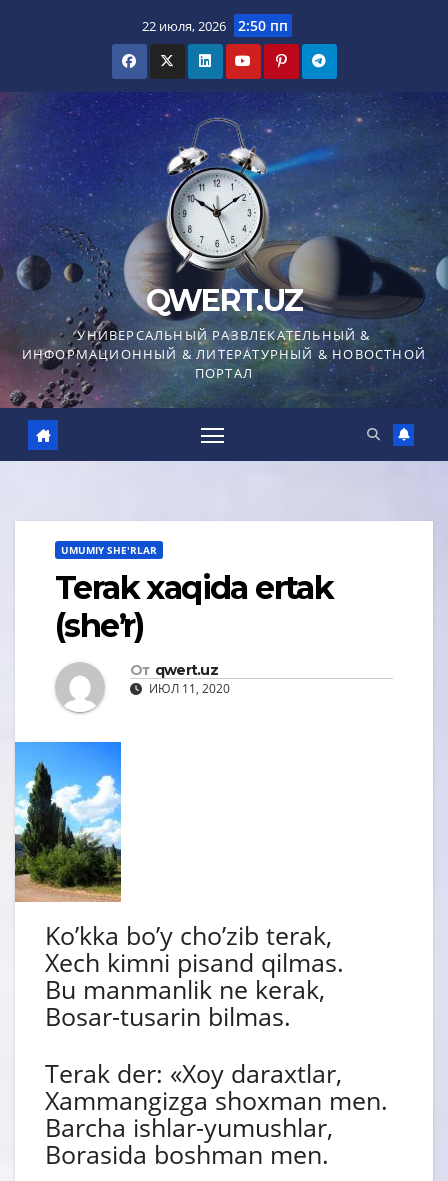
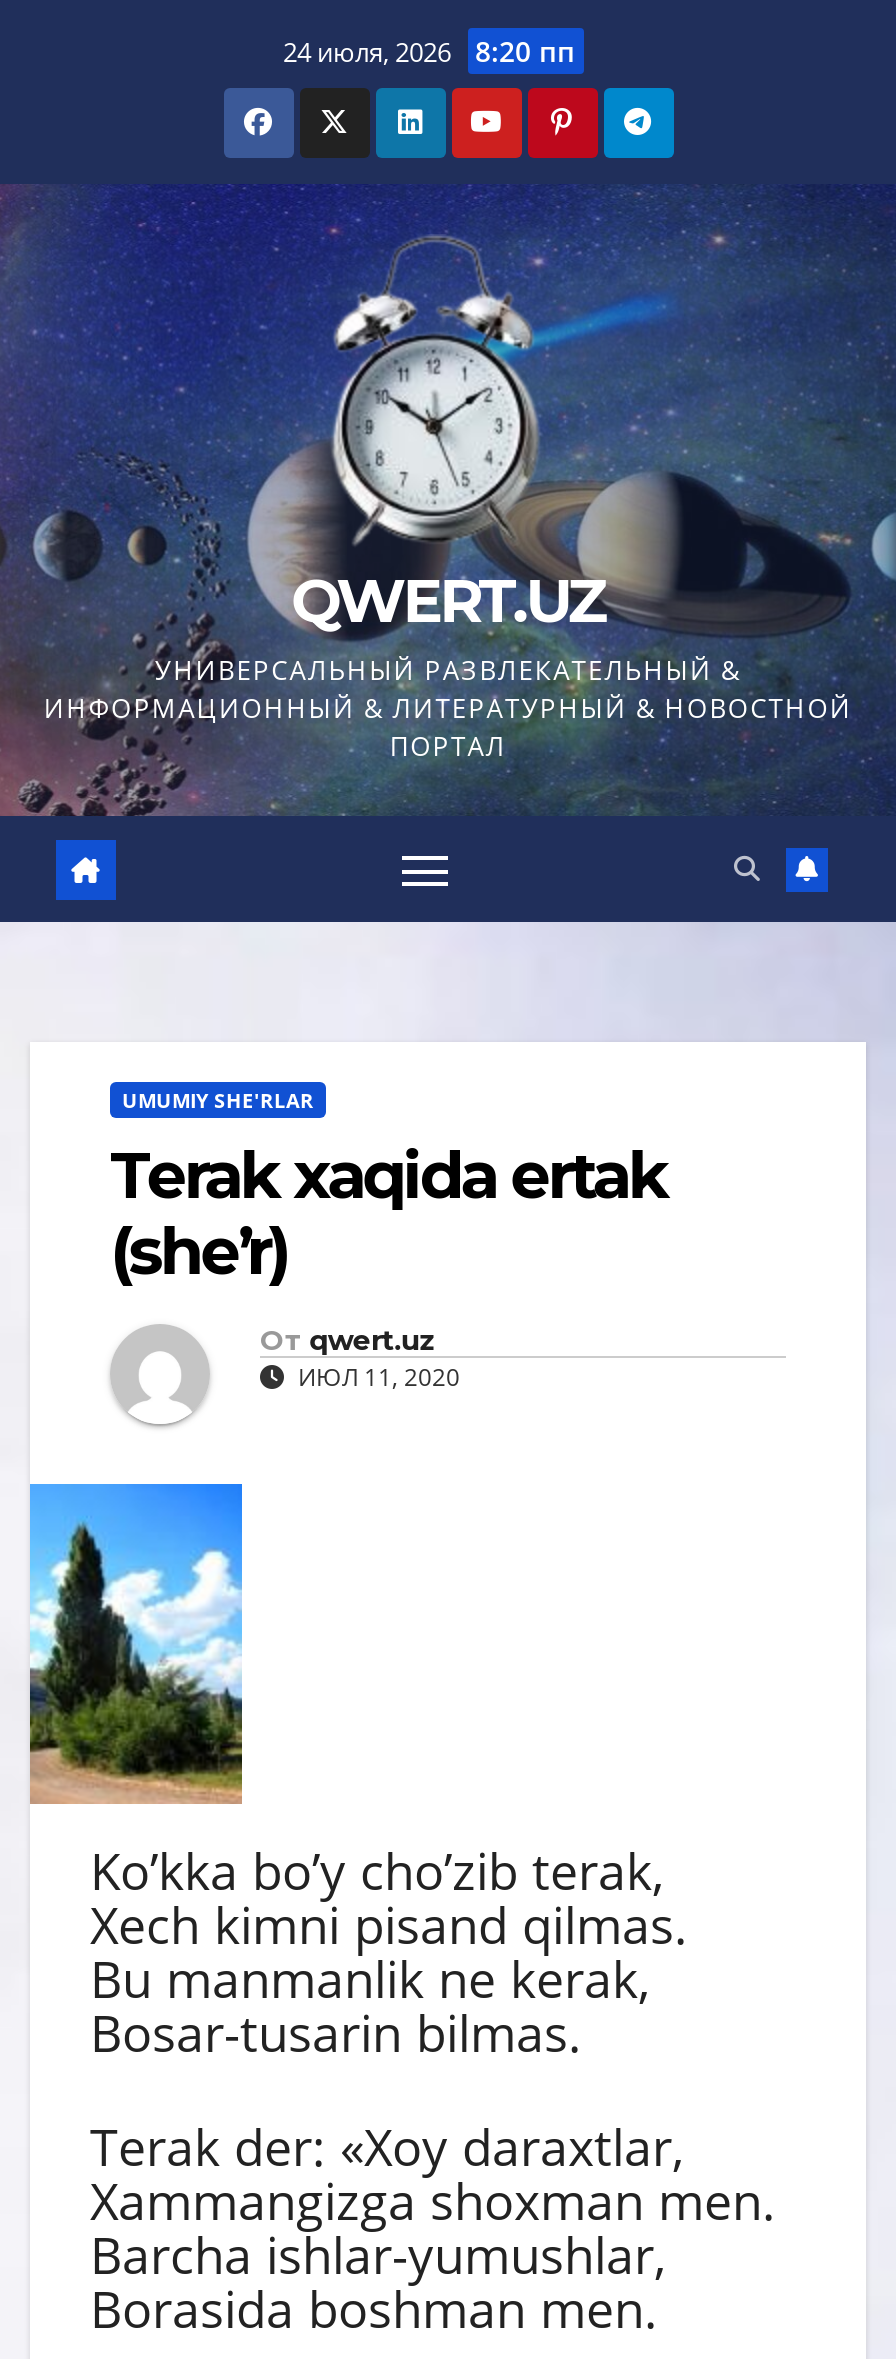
[141,16,287,35] 22 июля, 2026 2:50 пп -> [283,32,575,70] 24 июля, 2026 8:20 пп

